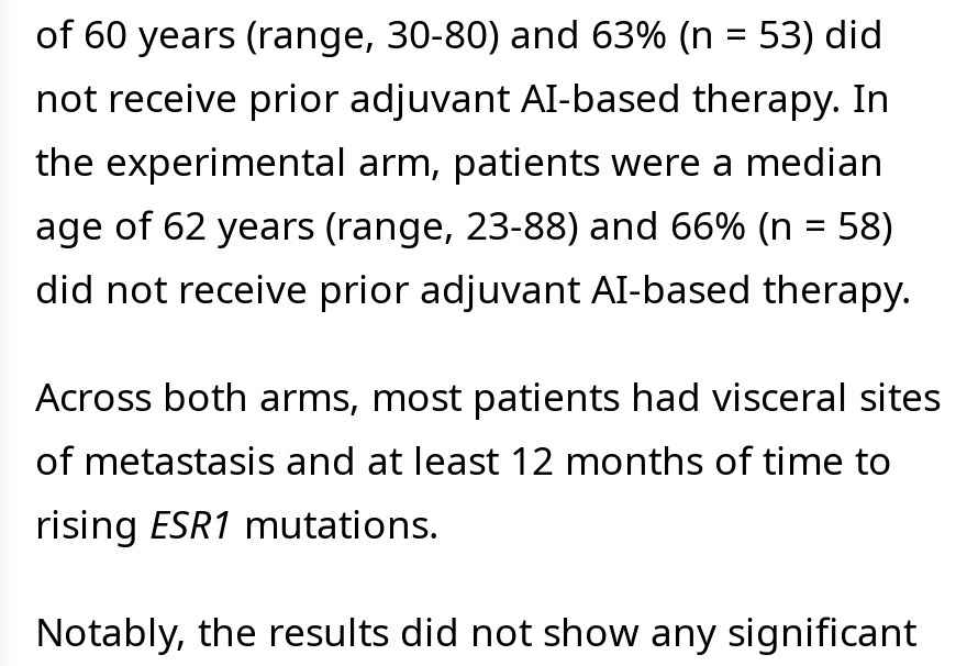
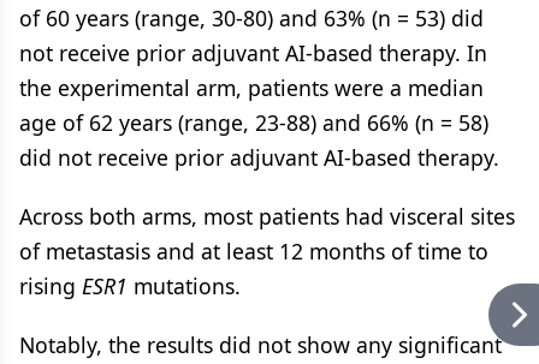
none -> [487,282,535,347] [image]

